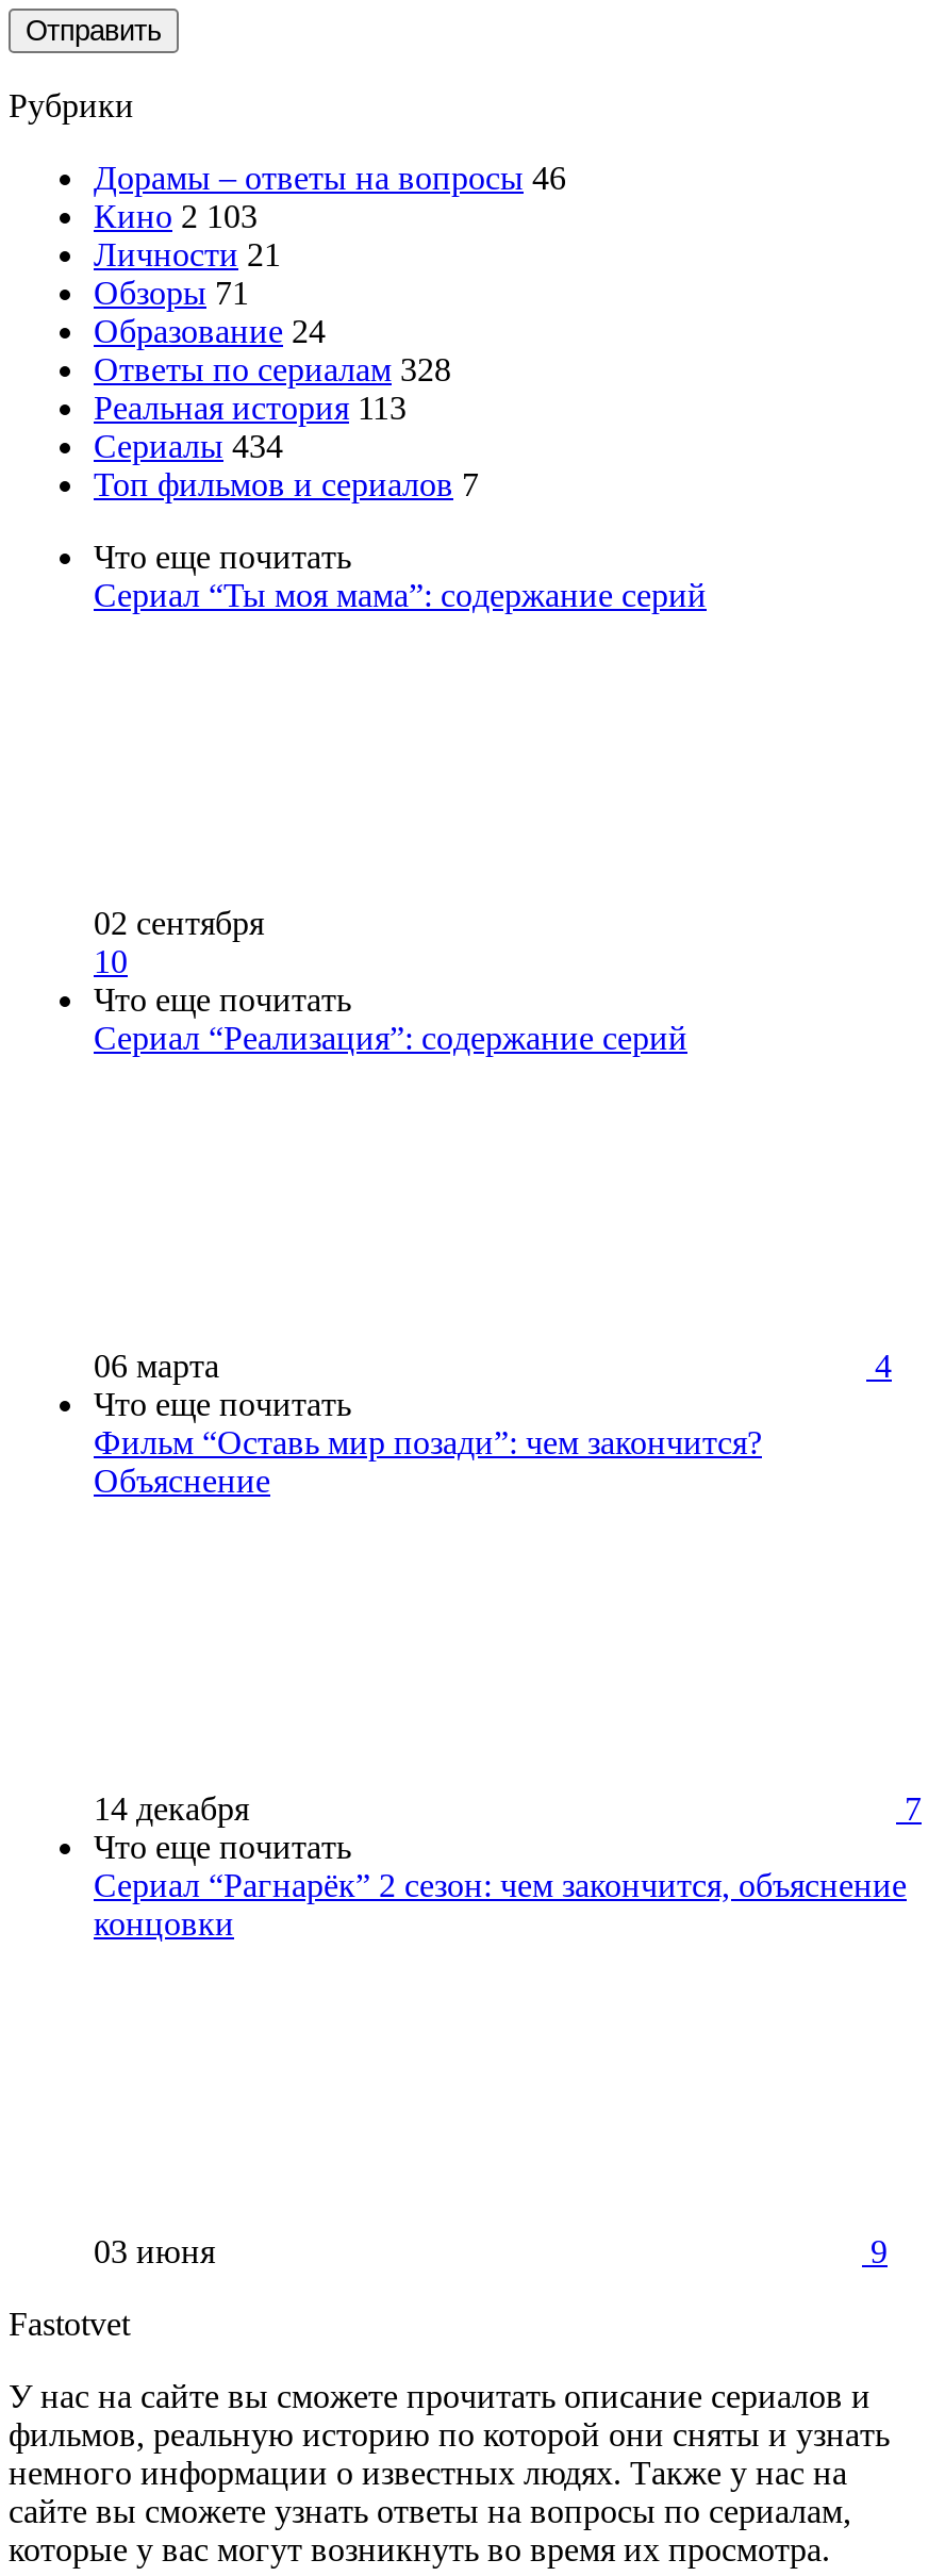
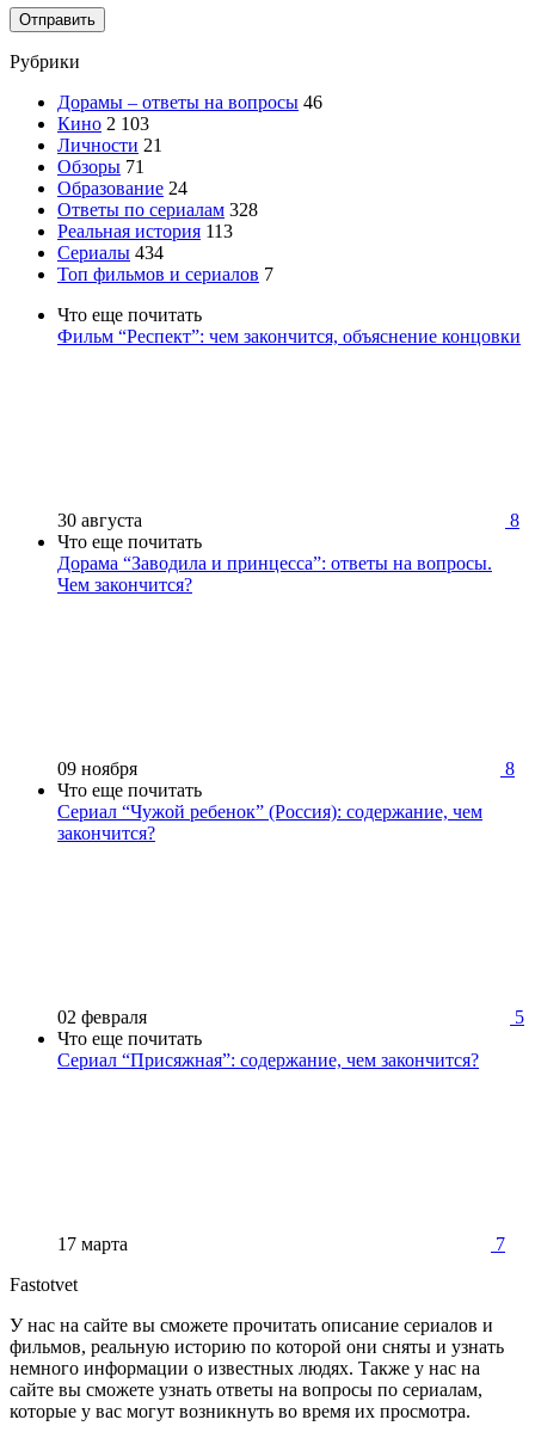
[94,576,707,612] Сериал “Ты моя мама”: содержание серий -> [57,326,521,346] Фильм “Респект”: чем закончится, объяснение концовки
[94,904,264,978] 02 сентября | 10 -> [57,510,519,530] 30 августа | 8
[94,1019,687,1055] Сериал “Реализация”: содержание серий -> [57,552,492,594] Дорама “Заводила и принцесса”: ответы на вопросы. | Чем закончится?
[94,1347,892,1383] 06 марта | 4 -> [57,758,515,778] 09 ноября | 8
[94,1423,762,1498] Фильм “Оставь мир позади”: чем закончится? | Объяснение -> [57,801,482,843] Сериал “Чужой ребенок” (Россия): содержание, чем | закончится?
[94,1790,922,1826] 14 декабря | 7 -> [57,1006,524,1027] 02 февраля | 5
[94,1866,907,1941] Сериал “Рагнарёк” 2 сезон: чем закончится, объяснение | концовки -> [57,1049,479,1070] Сериал “Присяжная”: содержание, чем закончится?
[94,2232,888,2269] 03 июня | 9 -> [57,1233,505,1254] 17 марта | 7

